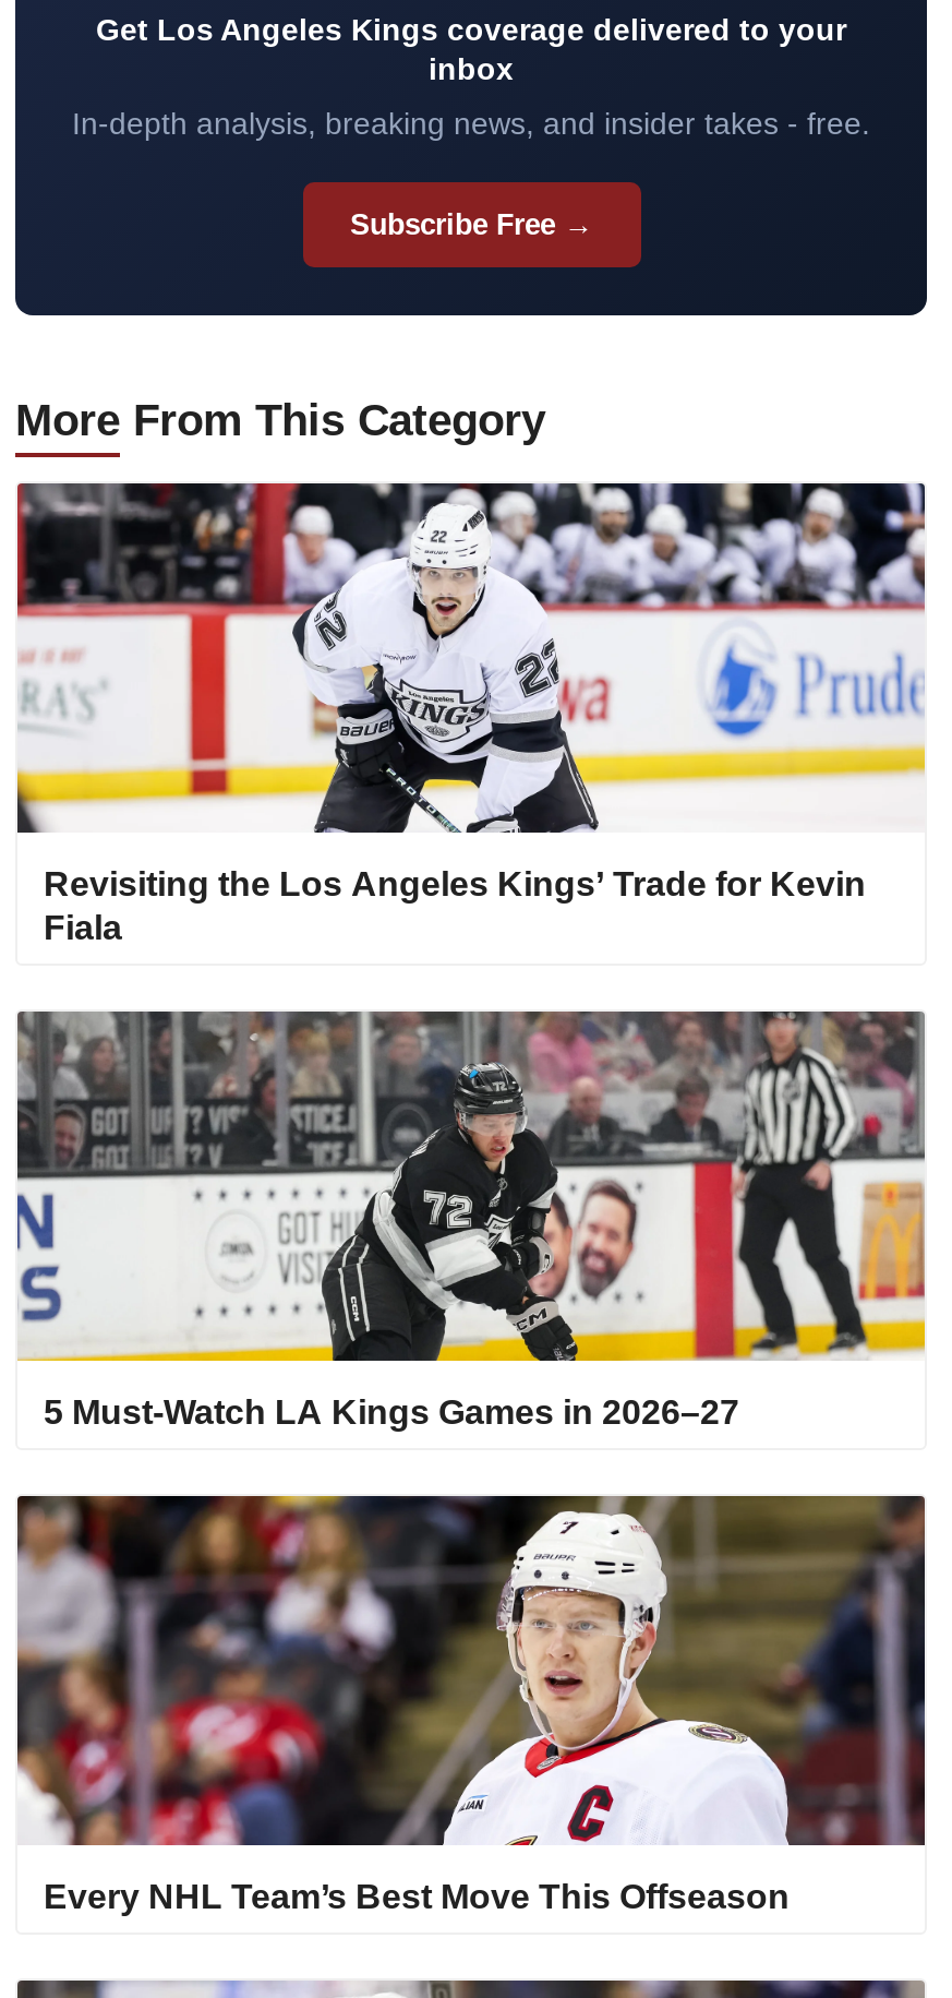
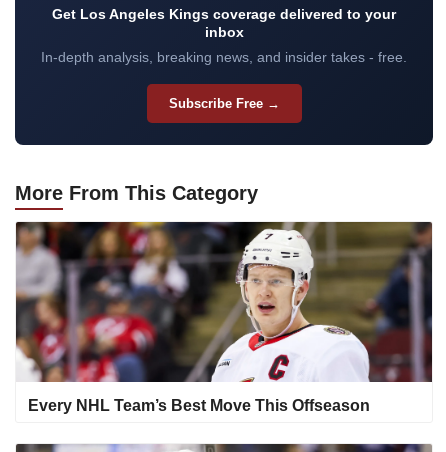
[15,481,927,945] [image] | Revisiting the Los Angeles Kings’ Trade for Kevin | Fiala -> none
[17,968,927,1429] [image] | 5 Must-Watch LA Kings Games in 2026–27 -> none

